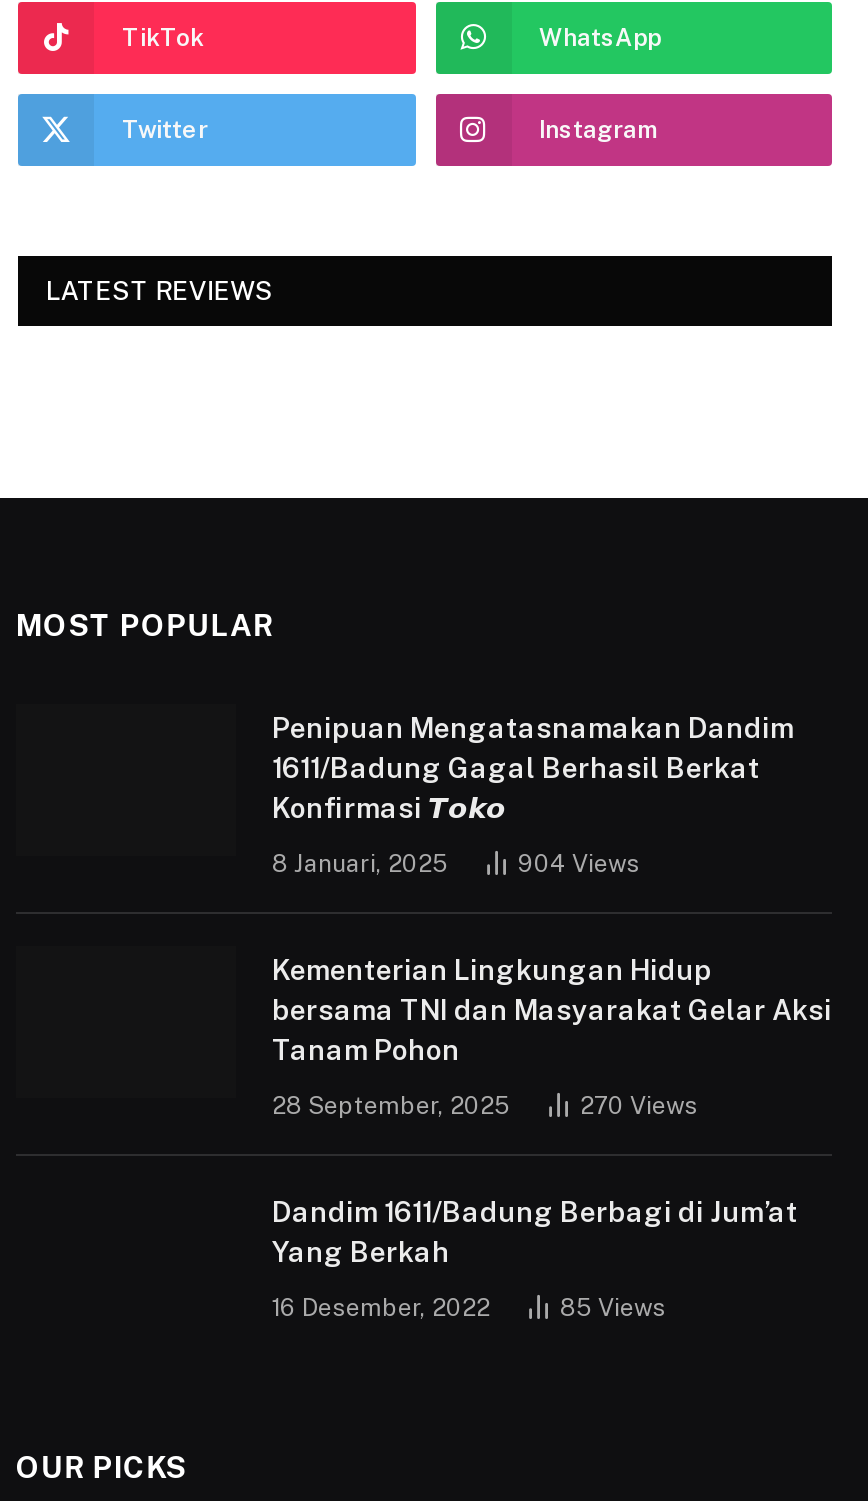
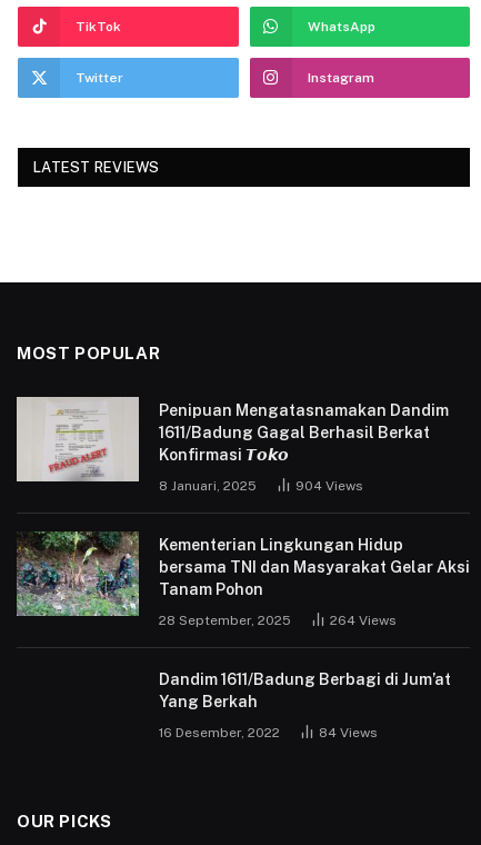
none -> [16,396,140,483] [image]
none -> [16,530,140,617] [image]
[580,1092,698,1120] 270 Views -> [330,612,397,628] 264 Views
[560,1294,666,1322] 85 Views -> [319,725,378,740] 84 Views

